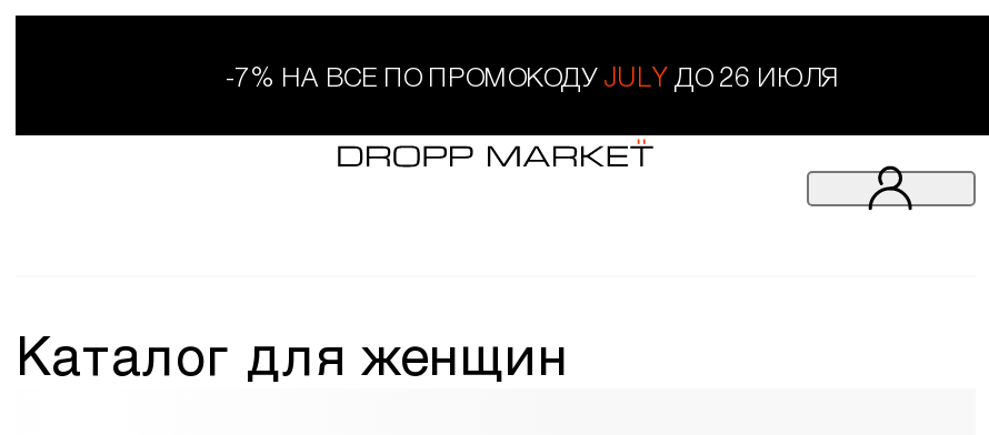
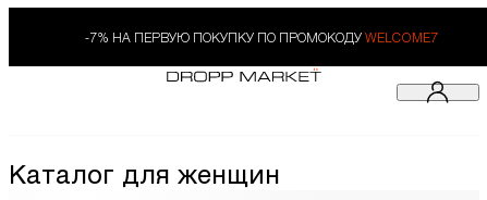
[226,60,837,91] -7% НА ВСЕ ПО ПРОМОКОДУ JULY ДО 26 ИЮЛЯ -> [85,29,438,45] -7% НА ПЕРВУЮ ПОКУПКУ ПО ПРОМОКОДУ WELCOME7

